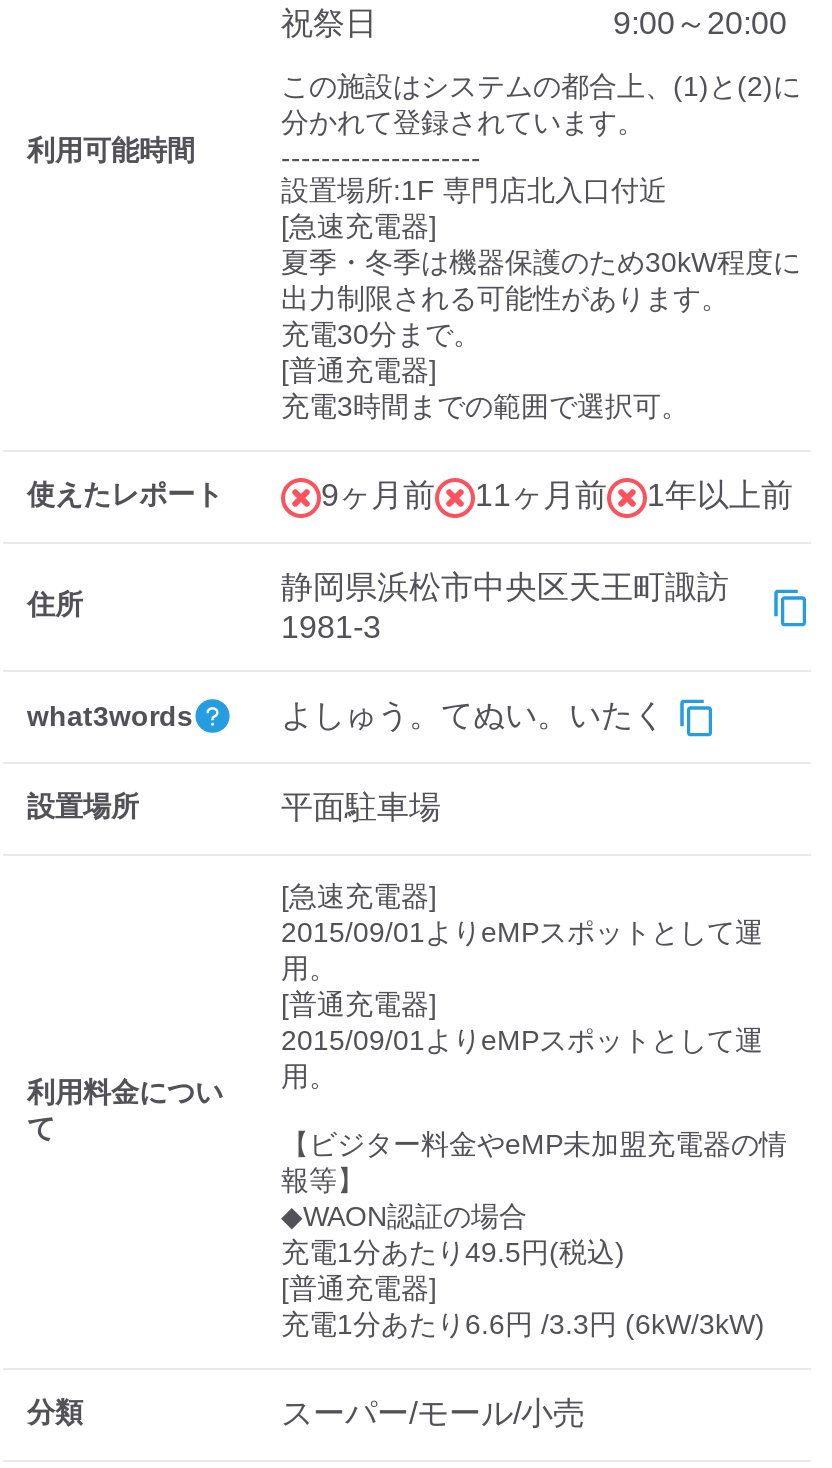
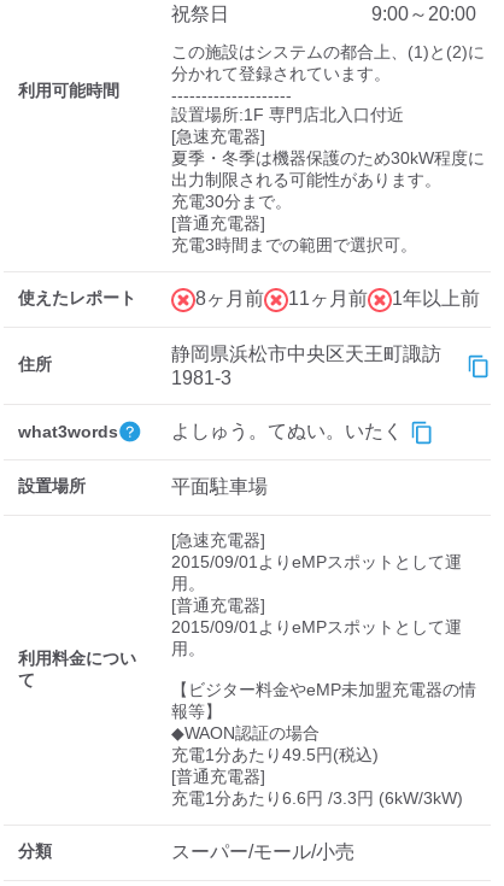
[321,478,793,512] 9ヶ月前 11ヶ月前 1年以上前 -> [195,288,480,309] 8ヶ月前 11ヶ月前 1年以上前

